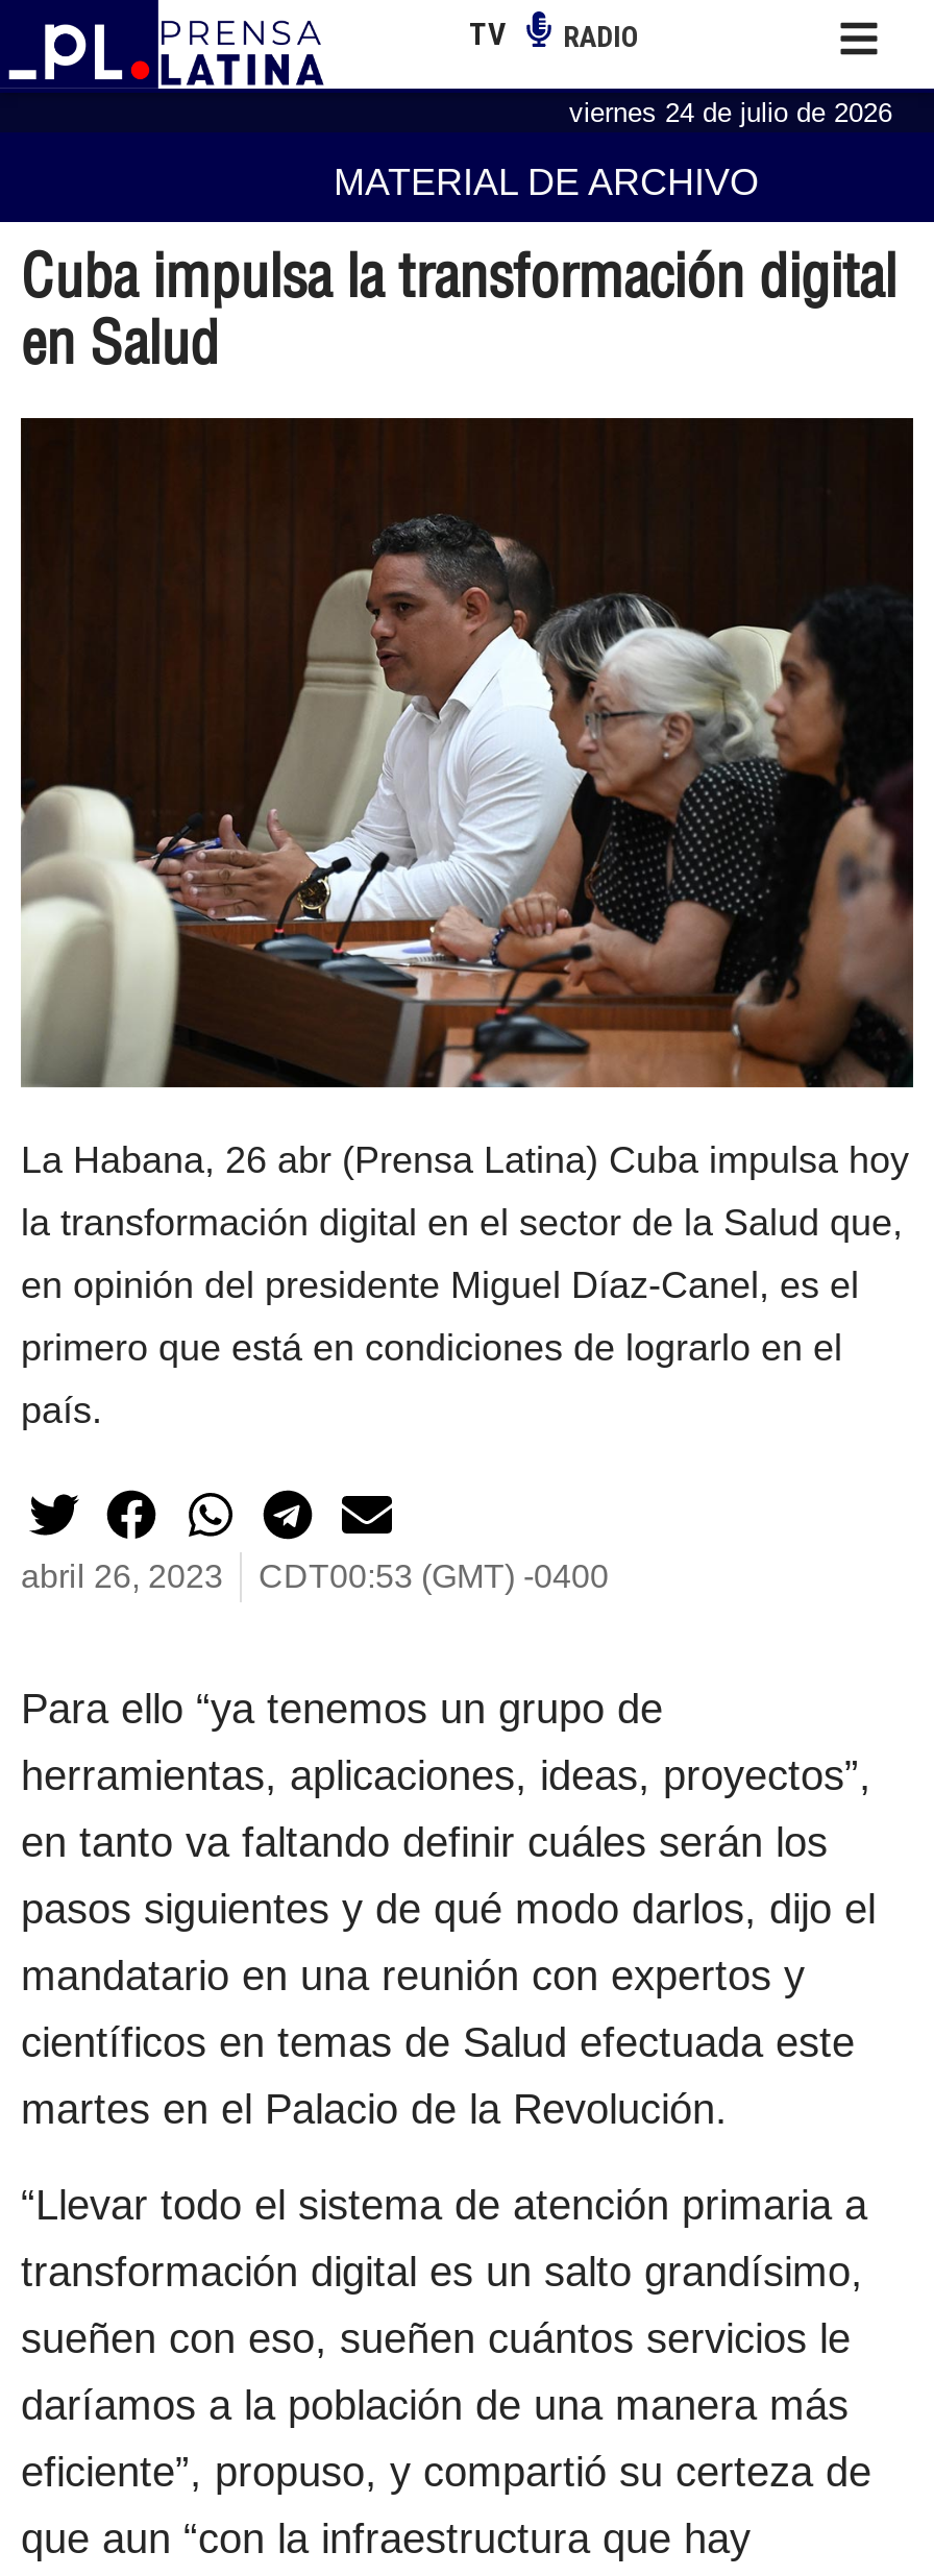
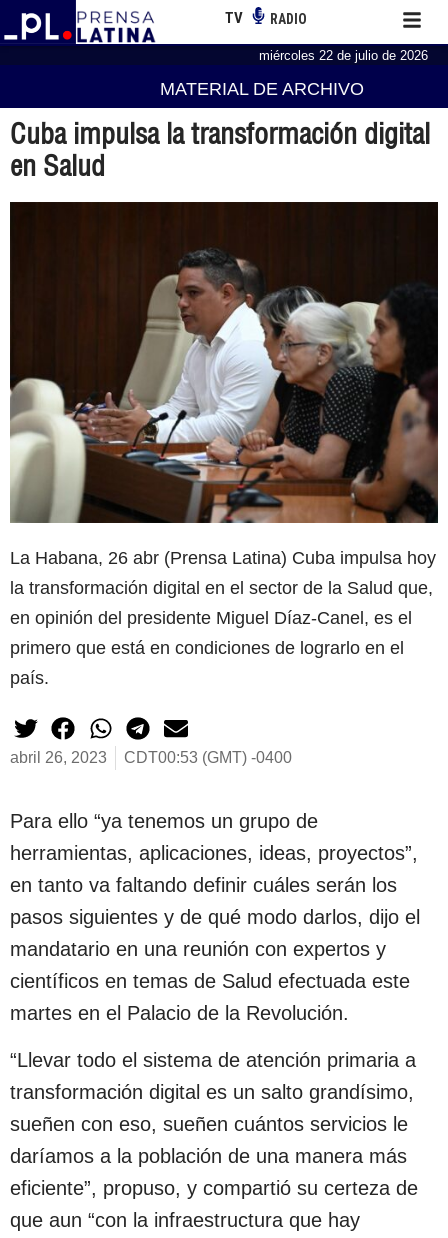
[569,96,892,127] viernes 24 de julio de 2026 -> [259,48,428,63] miércoles 22 de julio de 2026

